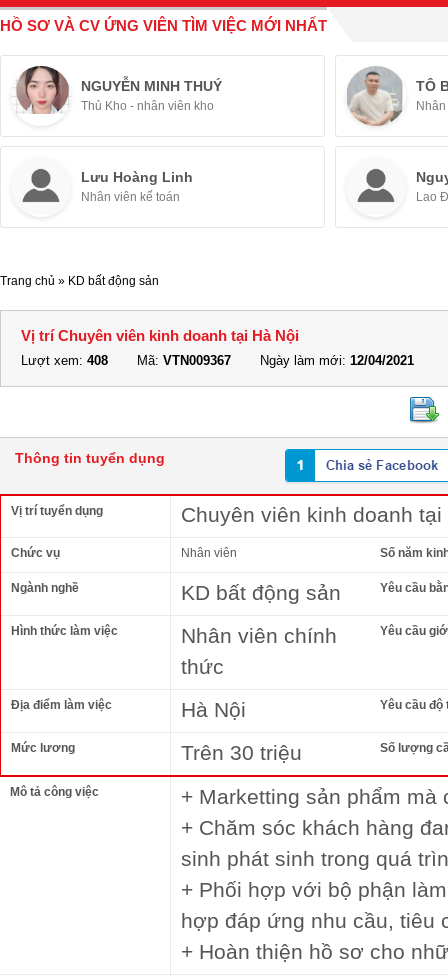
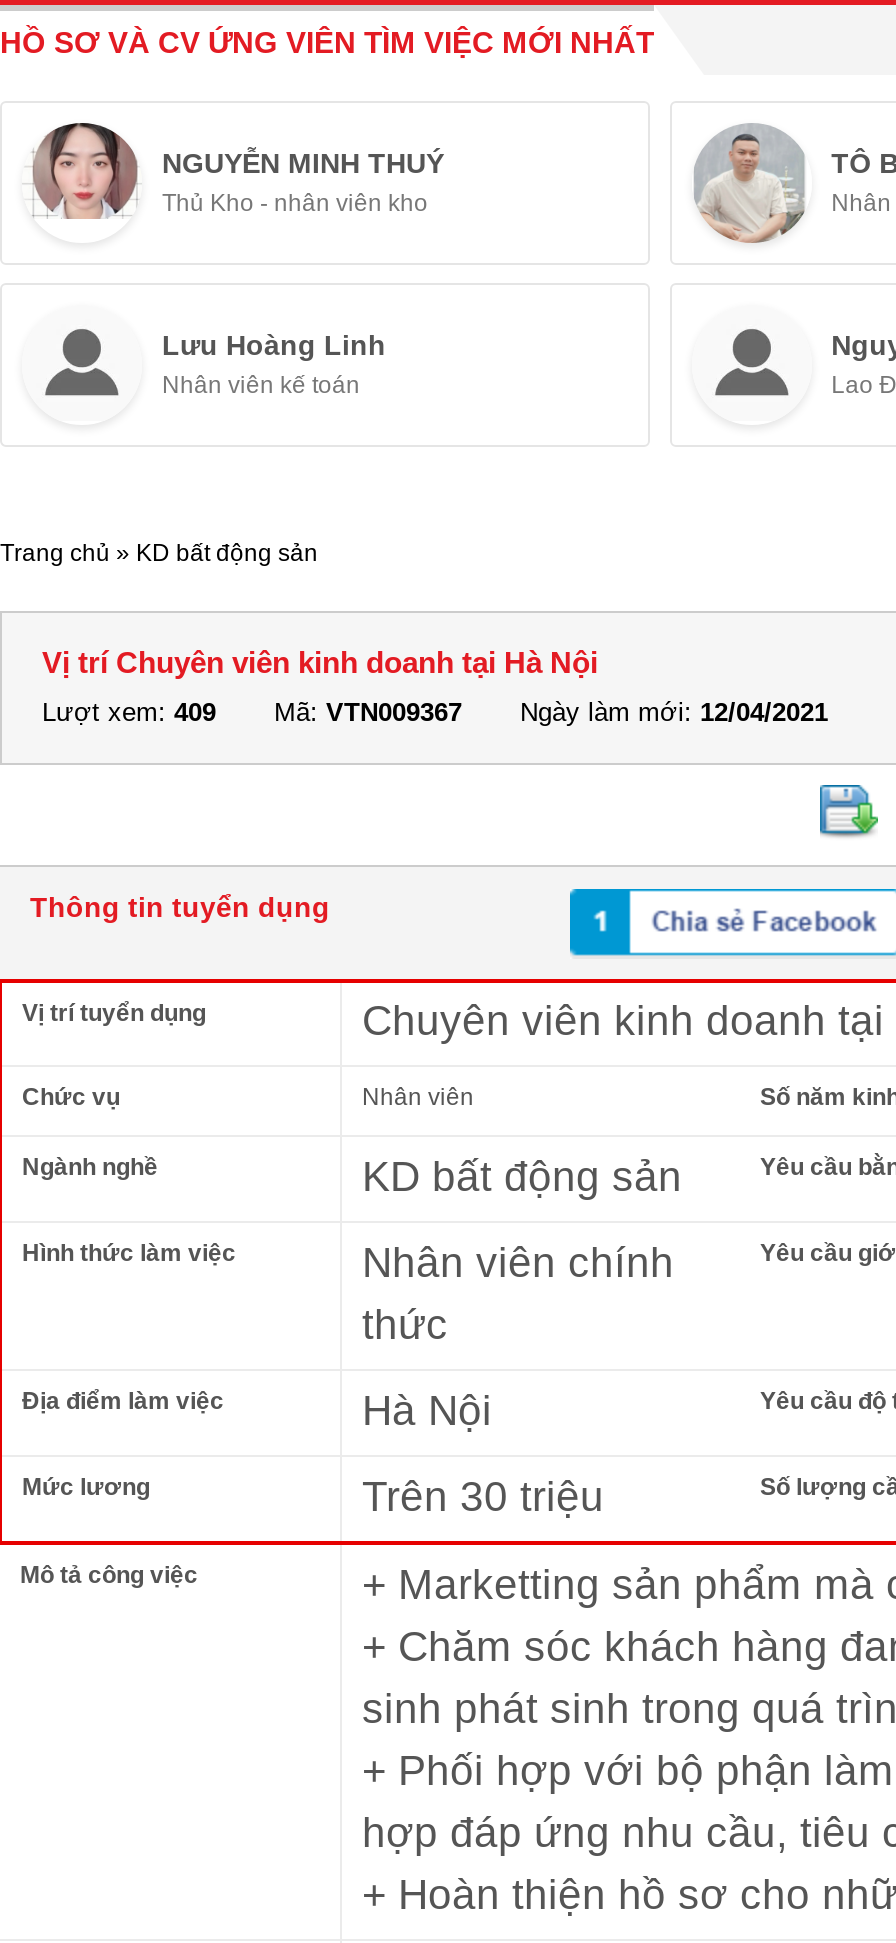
[21,353,414,368] Lượt xem: 408 Mã: VTN009367 Ngày làm mới: 12/04/2021 -> [42,697,828,727] Lượt xem: 409 Mã: VTN009367 Ngày làm mới: 12/04/2021

